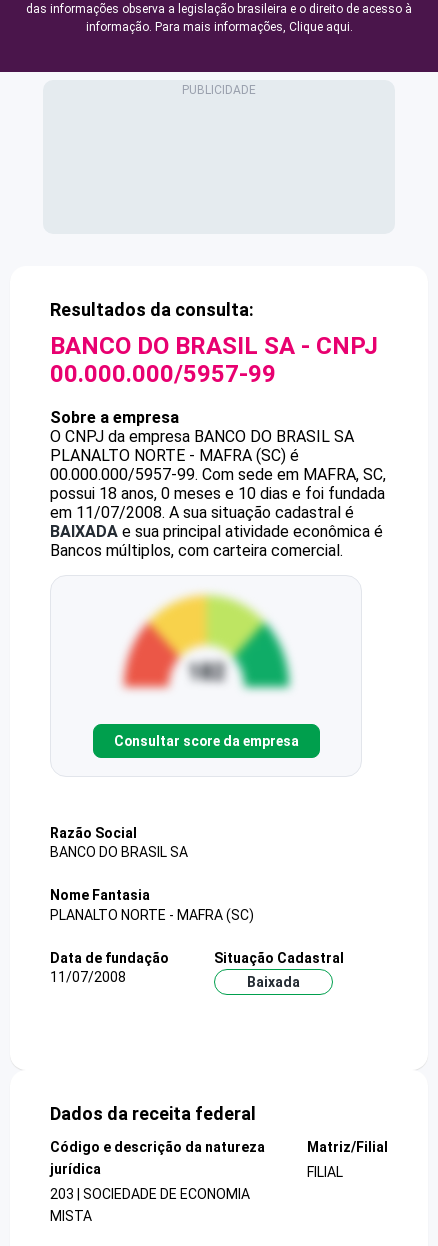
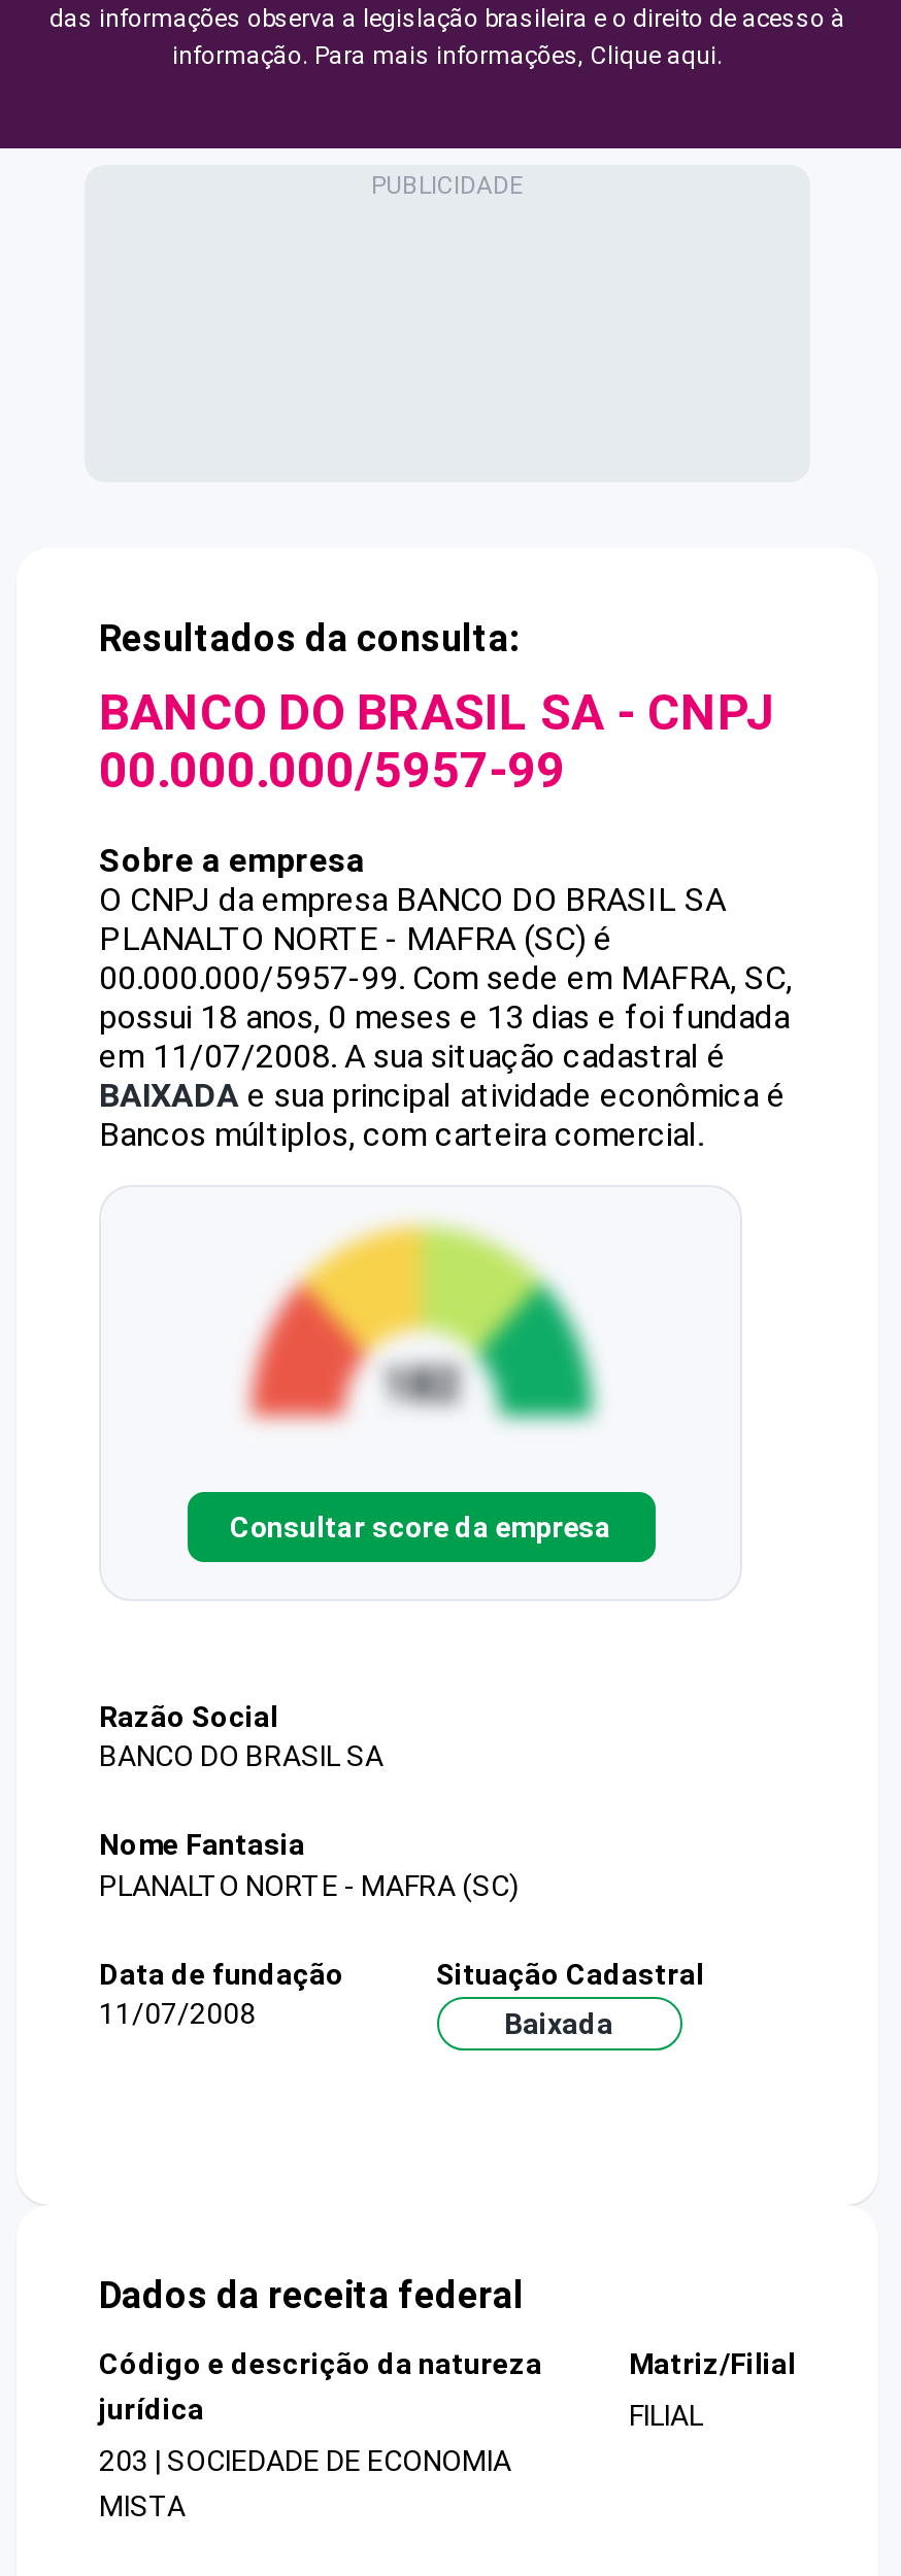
[50,484,385,503] possui 18 anos, 0 meses e 10 dias e foi fundada -> [99,997,790,1037] possui 18 anos, 0 meses e 13 dias e foi fundada

